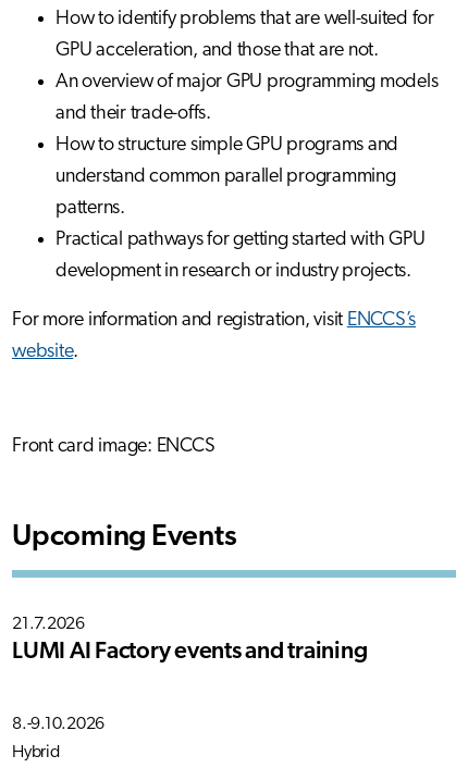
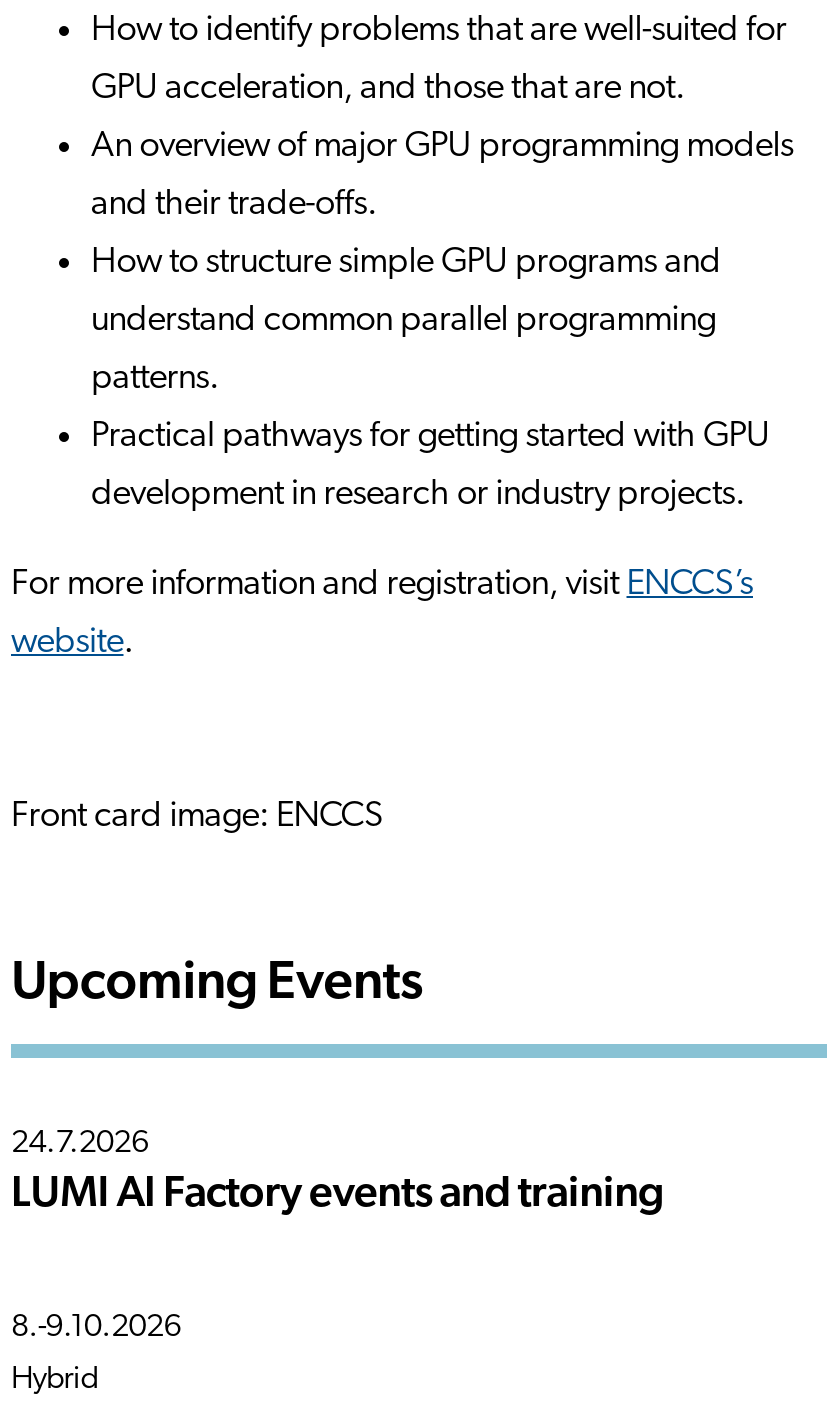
[12,616,85,633] 21.7.2026 -> [11,1129,149,1161] 24.7.2026

